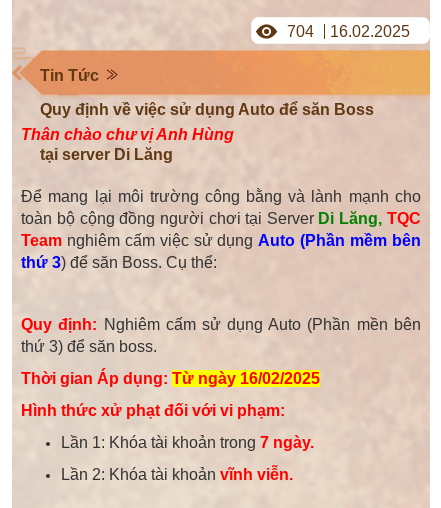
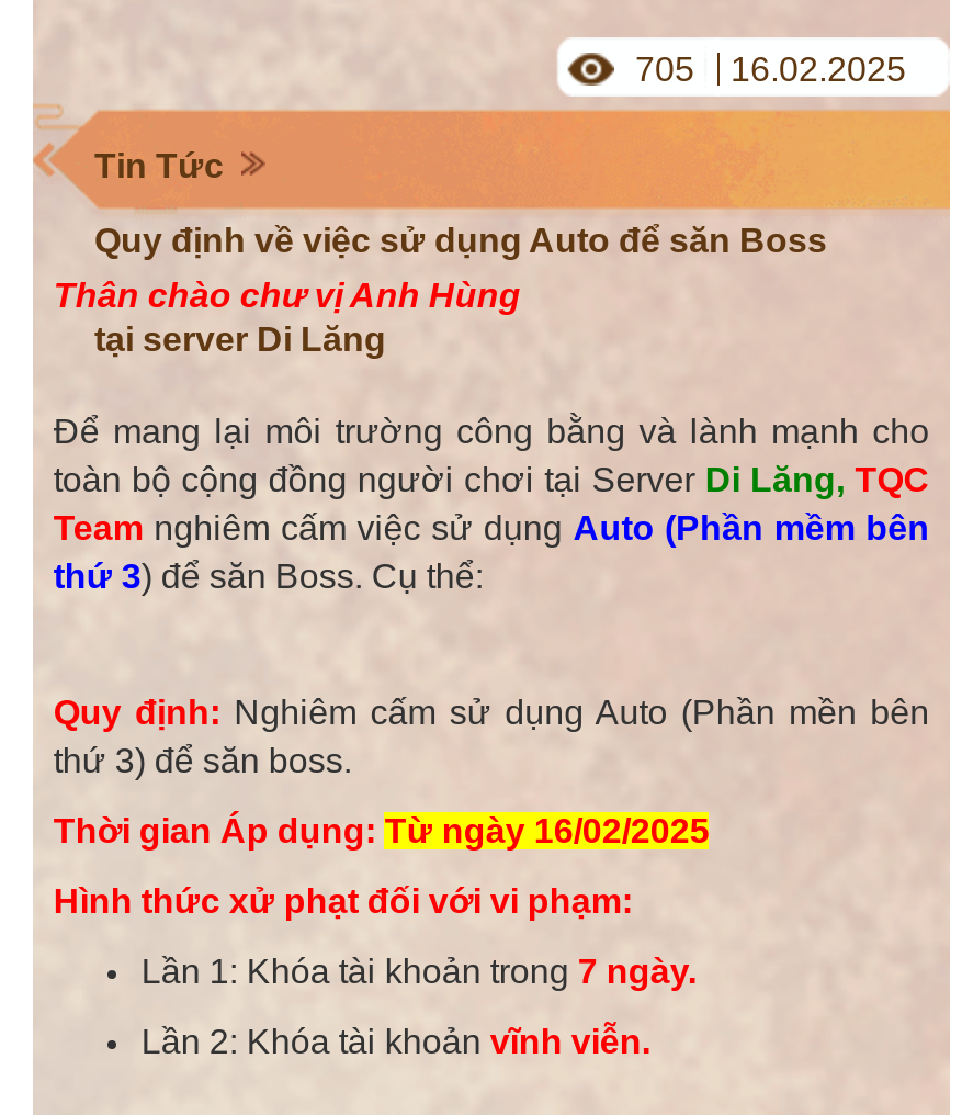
[286,23,410,40] 704 16.02.2025 -> [635,51,906,88] 705 16.02.2025

